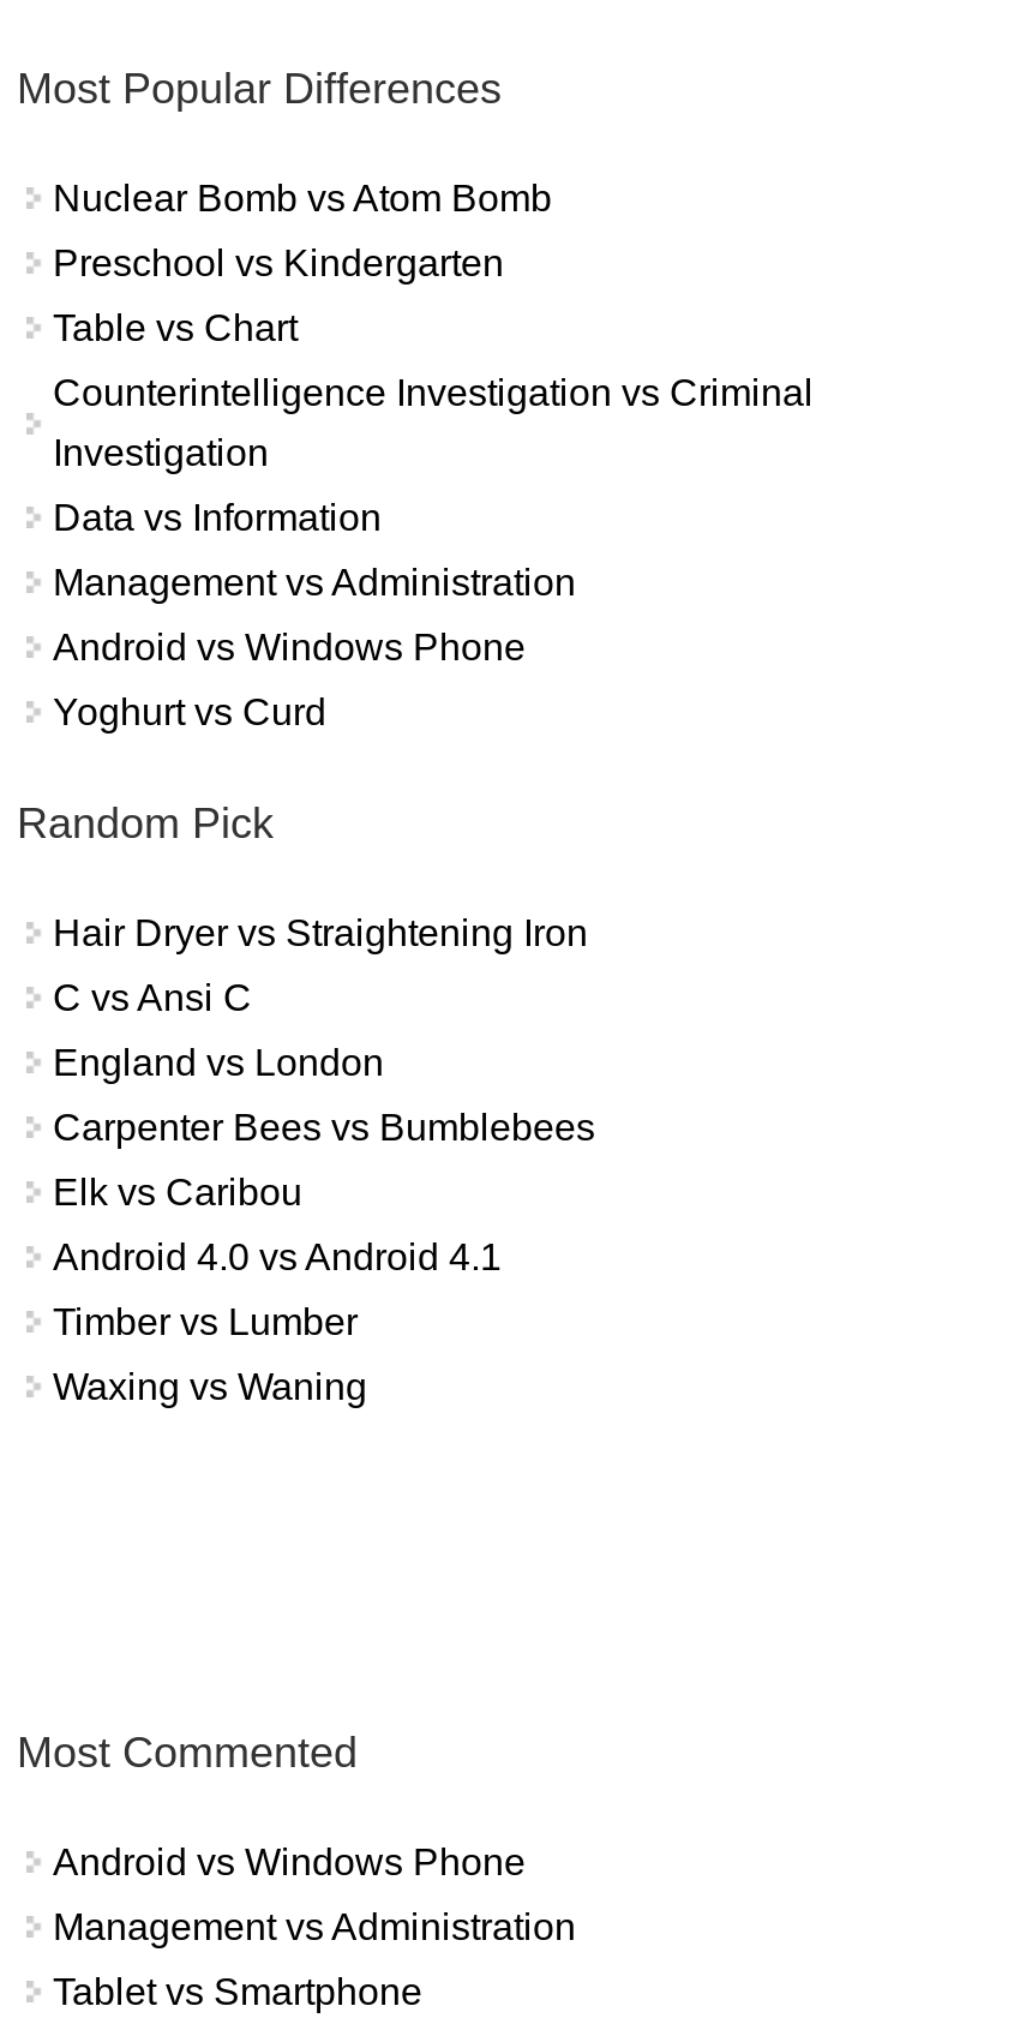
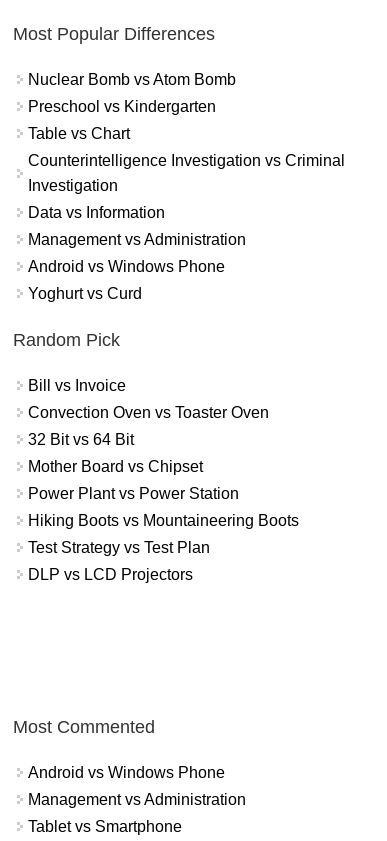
[53,913,588,954] Hair Dryer vs Straightening Iron -> [28,377,126,394] Bill vs Invoice
[53,978,252,1019] C vs Ansi C -> [28,404,269,421] Convection Oven vs Toaster Oven
[53,1043,384,1084] England vs London -> [28,431,134,448] 32 Bit vs 64 Bit
[53,1108,595,1149] Carpenter Bees vs Bumblebees -> [28,458,203,475] Mother Board vs Chipset
[53,1173,302,1213] Elk vs Caribou -> [28,485,239,502] Power Plant vs Power Station
[53,1237,502,1278] Android 4.0 vs Android 4.1 -> [28,512,299,529] Hiking Boots vs Mountaineering Boots
[53,1302,358,1343] Timber vs Lumber -> [28,539,210,556] Test Strategy vs Test Plan
[53,1367,367,1408] Waxing vs Waning -> [28,566,193,583] DLP vs LCD Projectors

